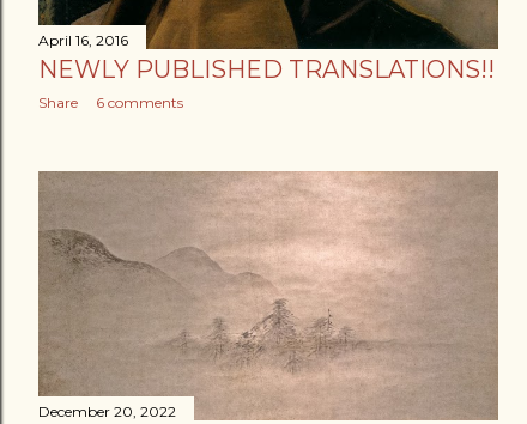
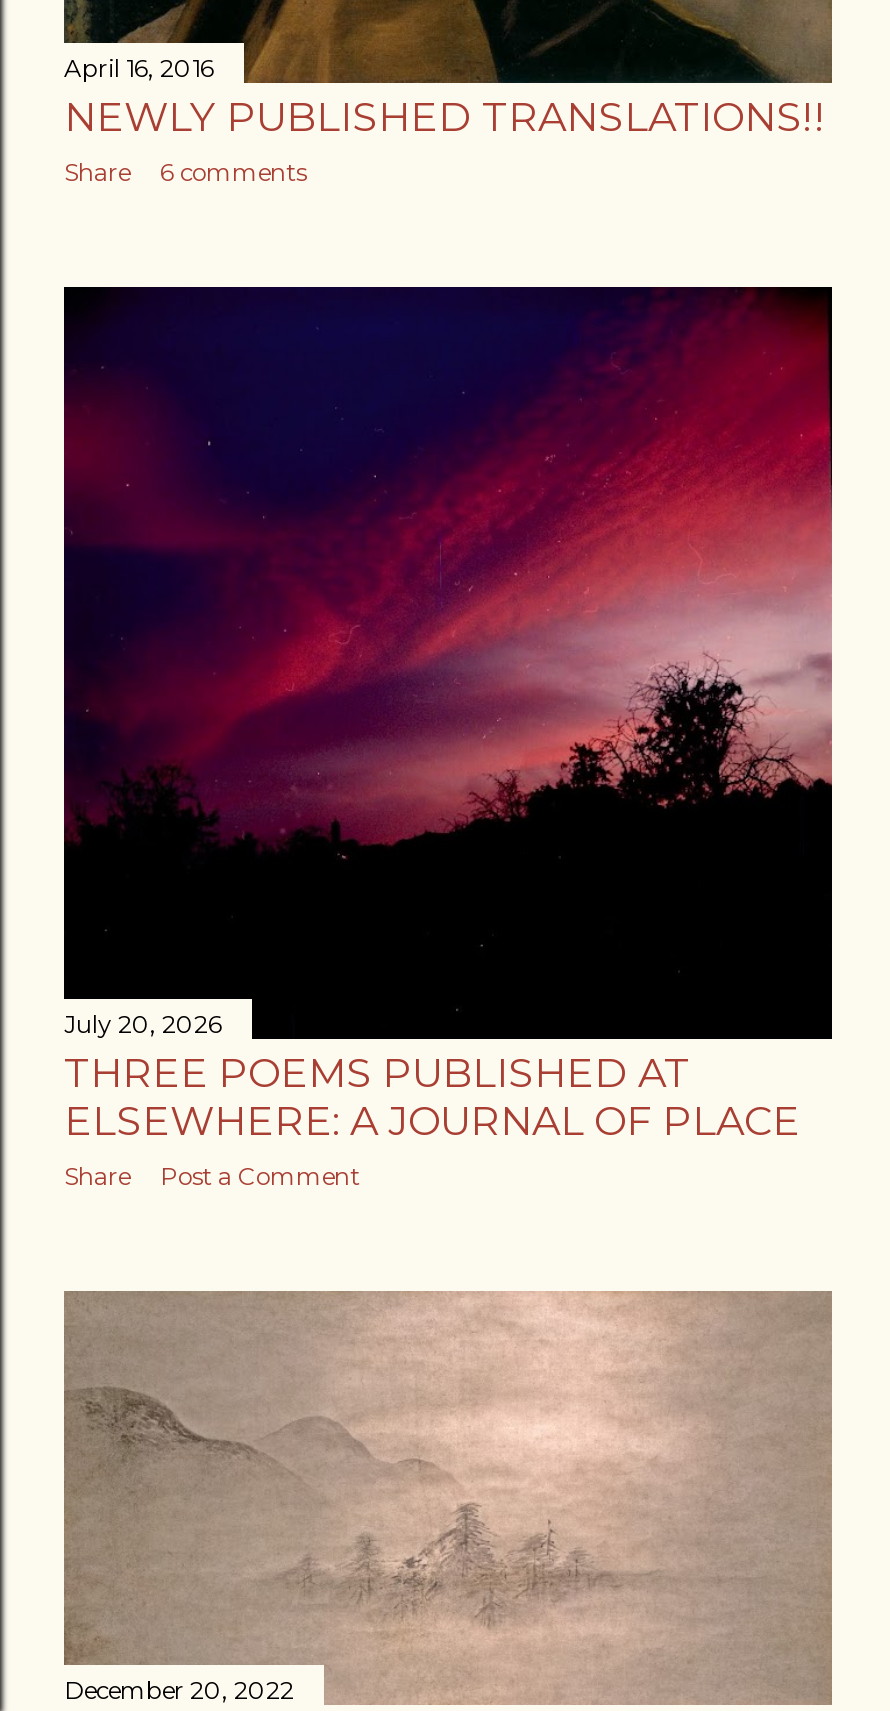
none -> [64,286,834,1191] [image] | July 20, 2026 | THREE POEMS PUBLISHED AT | ELSEWHERE: A JOURNAL OF PLACE | Share | Post a Comment

